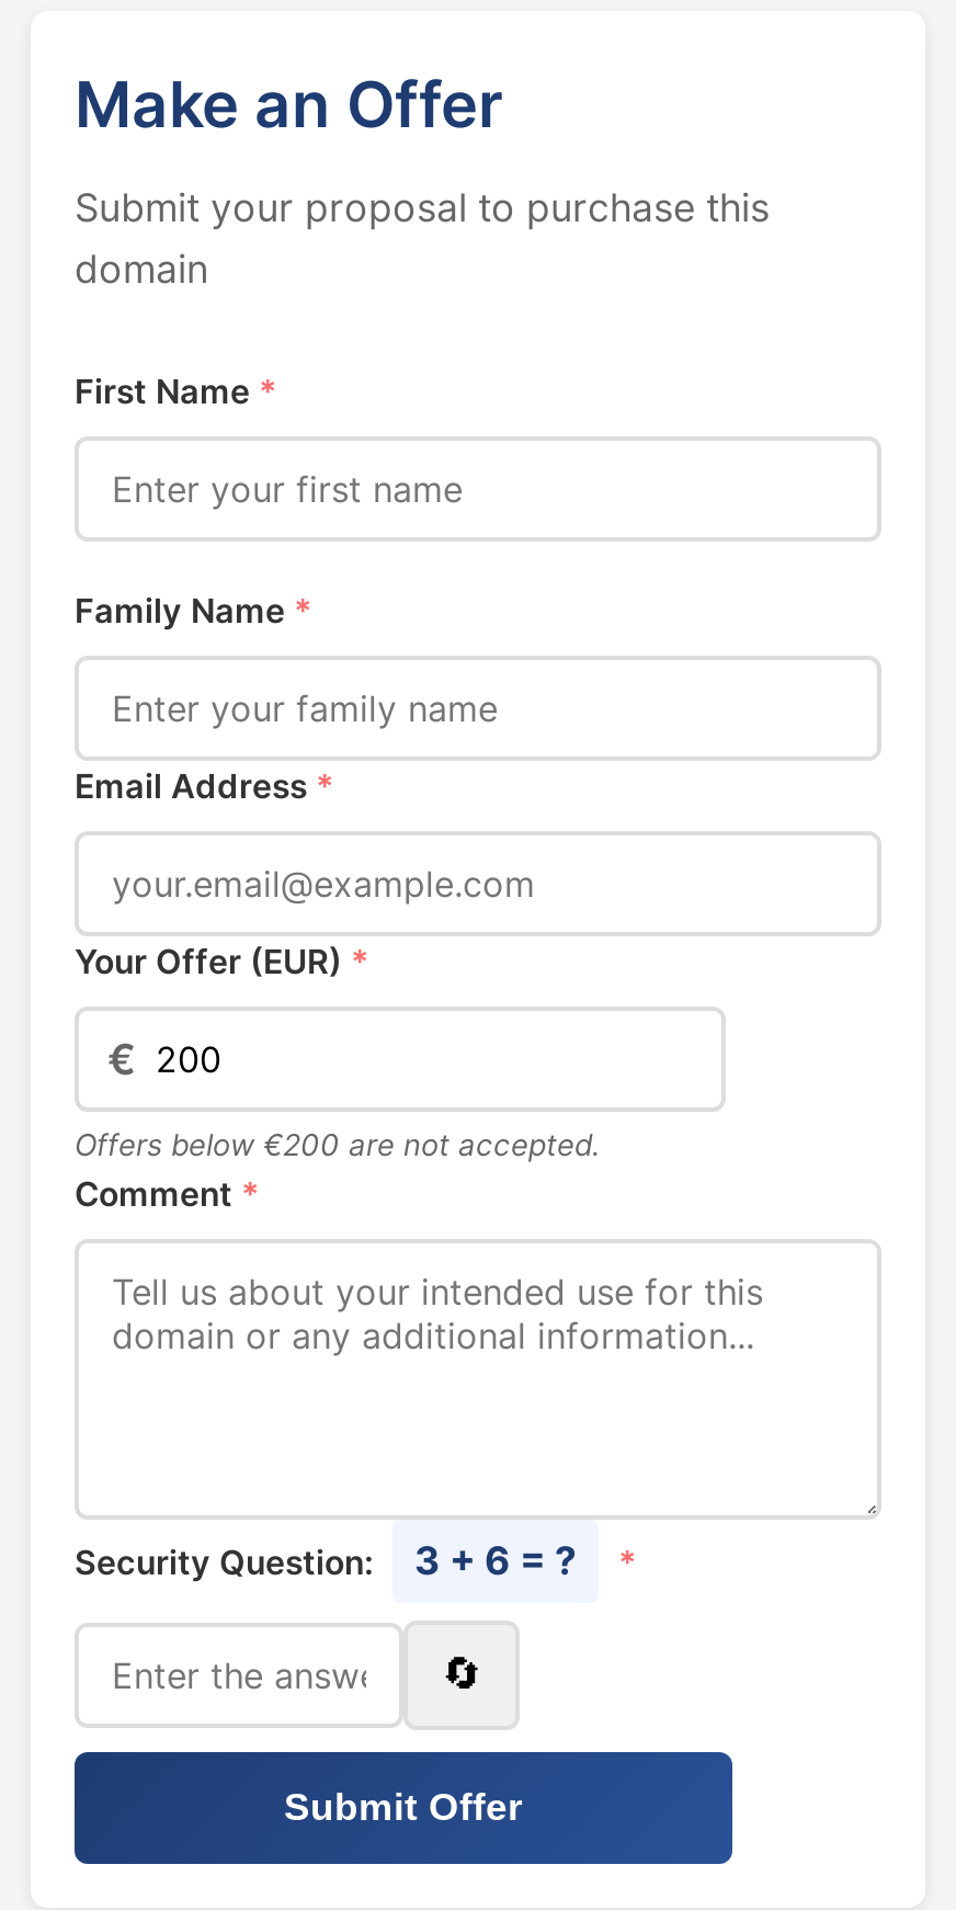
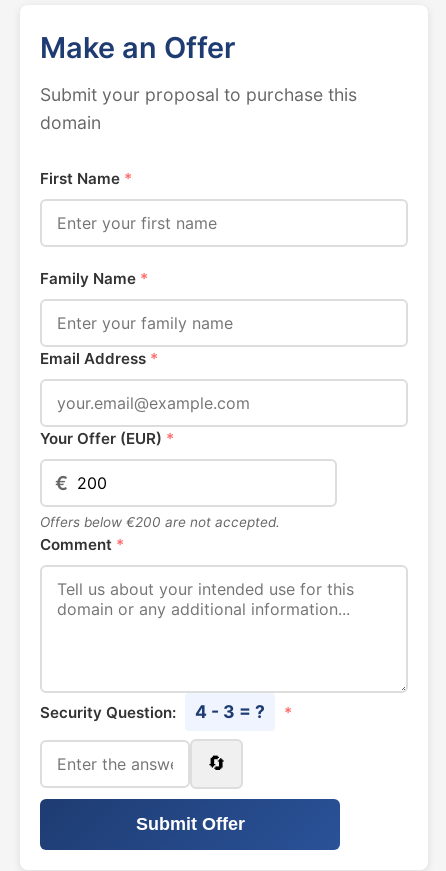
[414,1537,577,1583] 3 + 6 = ? -> [195,701,265,722] 4 - 3 = ?

